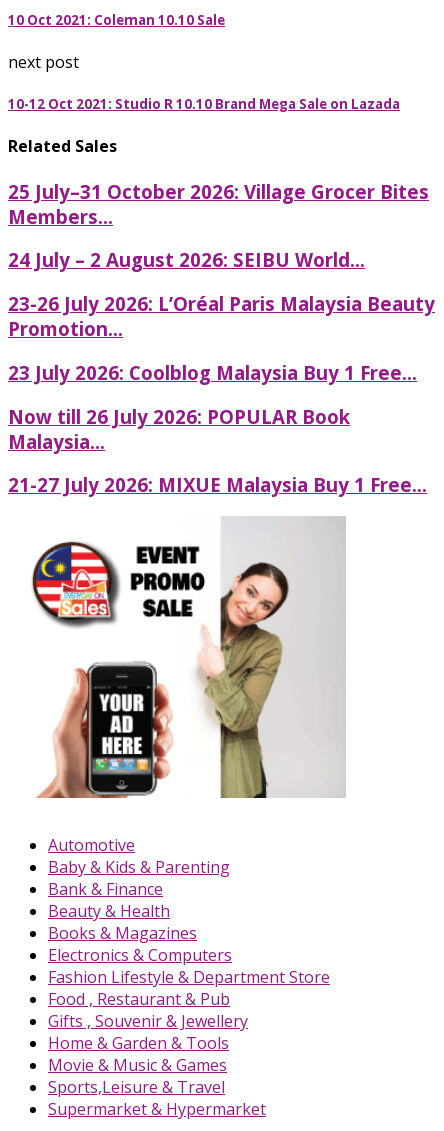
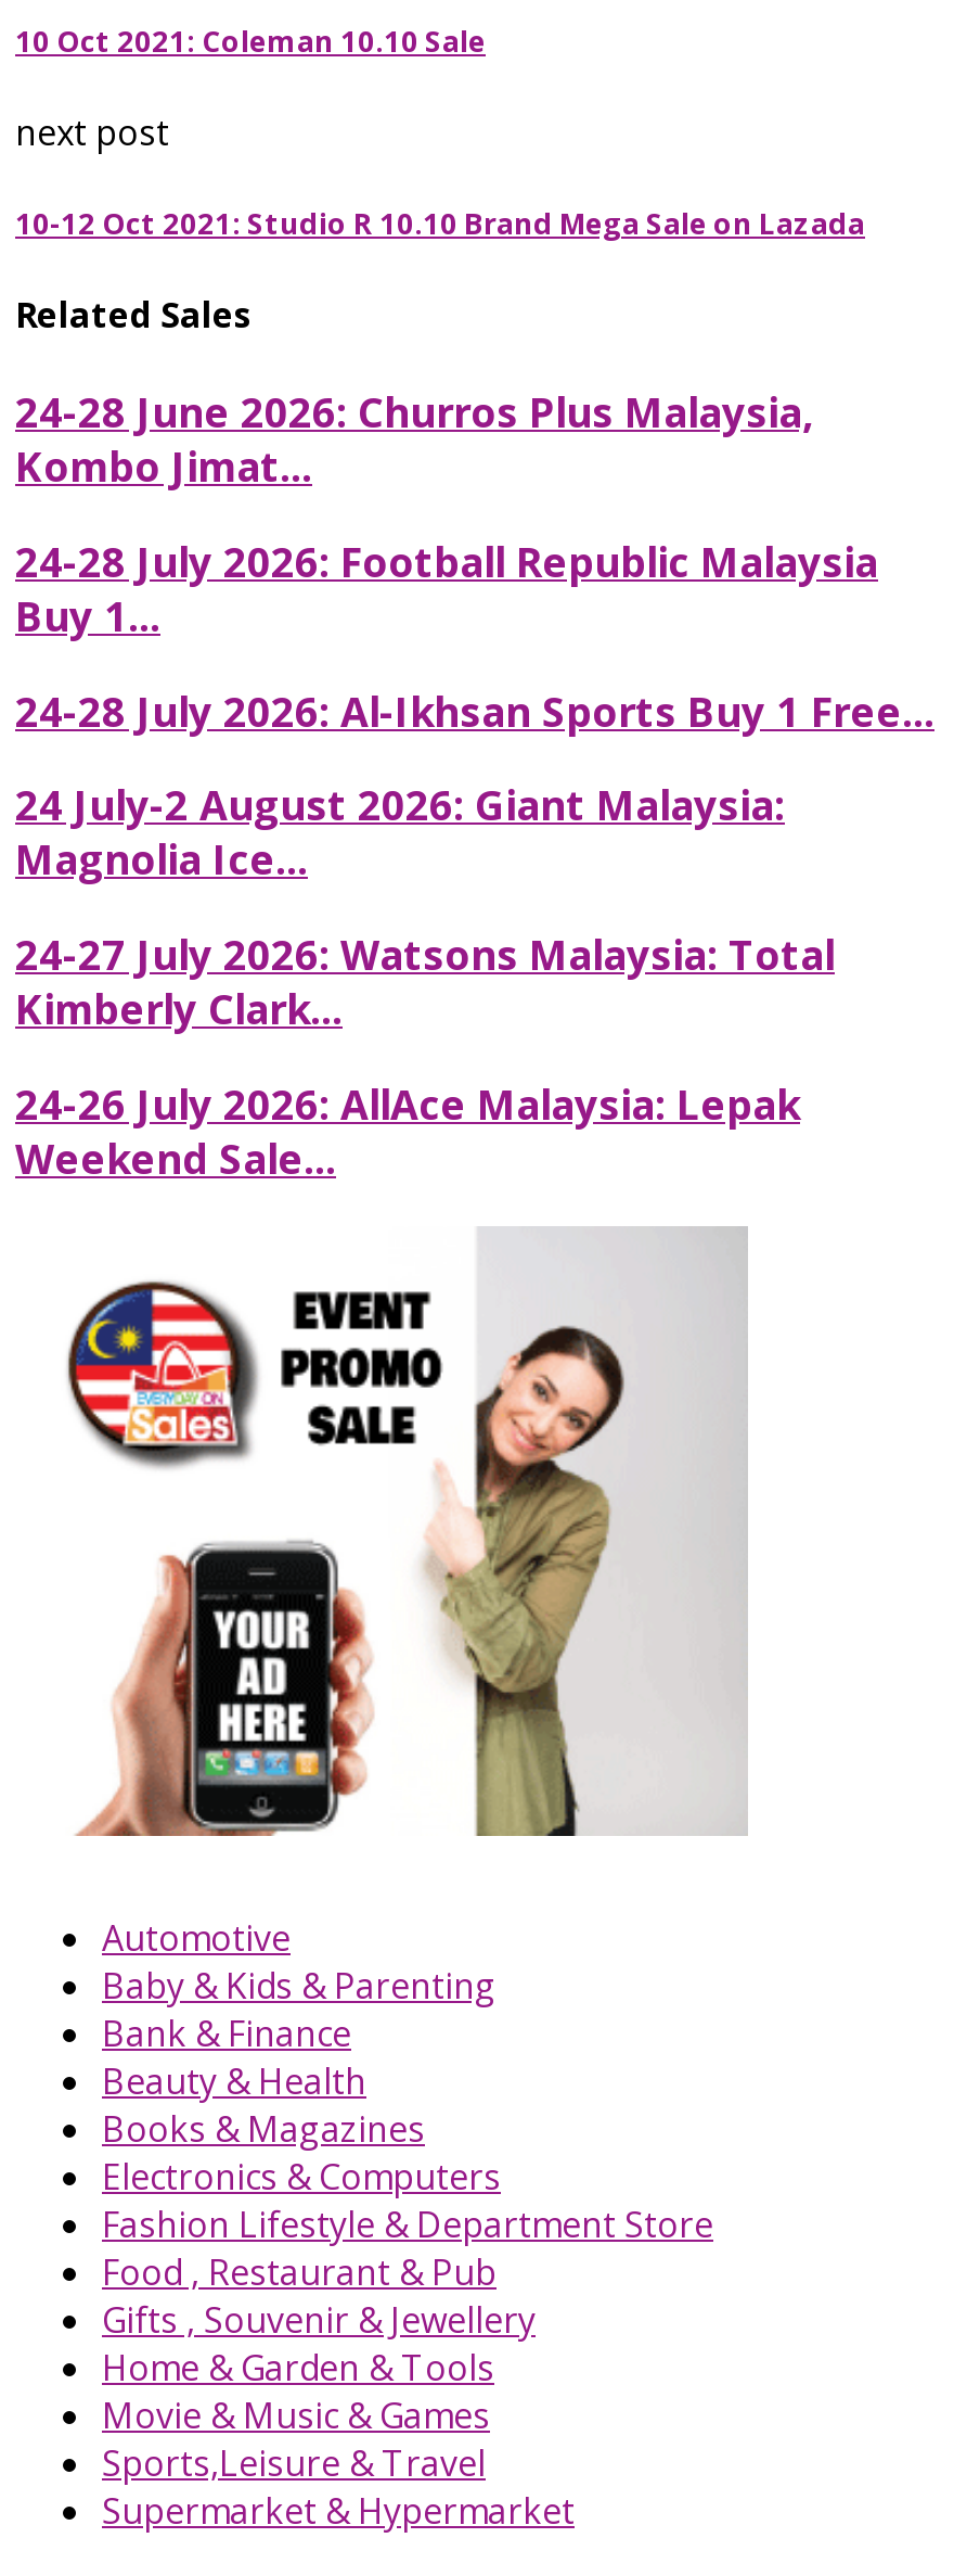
[8,179,429,229] 25 July–31 October 2026: Village Grocer Bites | Members... -> [15,384,813,493] 24-28 June 2026: Churros Plus Malaysia, | Kombo Jimat...
[8,247,365,272] 24 July – 2 August 2026: SEIBU World... -> [15,534,878,642] 24-28 July 2026: Football Republic Malaysia | Buy 1...
[8,291,435,341] 23-26 July 2026: L’Oréal Paris Malaysia Beauty | Promotion... -> [15,683,934,737] 24-28 July 2026: Al-Ikhsan Sports Buy 1 Free...
[8,360,417,385] 23 July 2026: Coolblog Malaysia Buy 1 Free... -> [15,778,785,886] 24 July-2 August 2026: Giant Malaysia: | Magnolia Ice...
[8,403,350,453] Now till 26 July 2026: POPULAR Book | Malaysia... -> [15,927,835,1035] 24-27 July 2026: Watsons Malaysia: Total | Kimberly Clark...
[8,472,427,497] 21-27 July 2026: MIXUE Malaysia Buy 1 Free... -> [15,1076,800,1184] 24-26 July 2026: AllAce Malaysia: Lepak | Weekend Sale...

